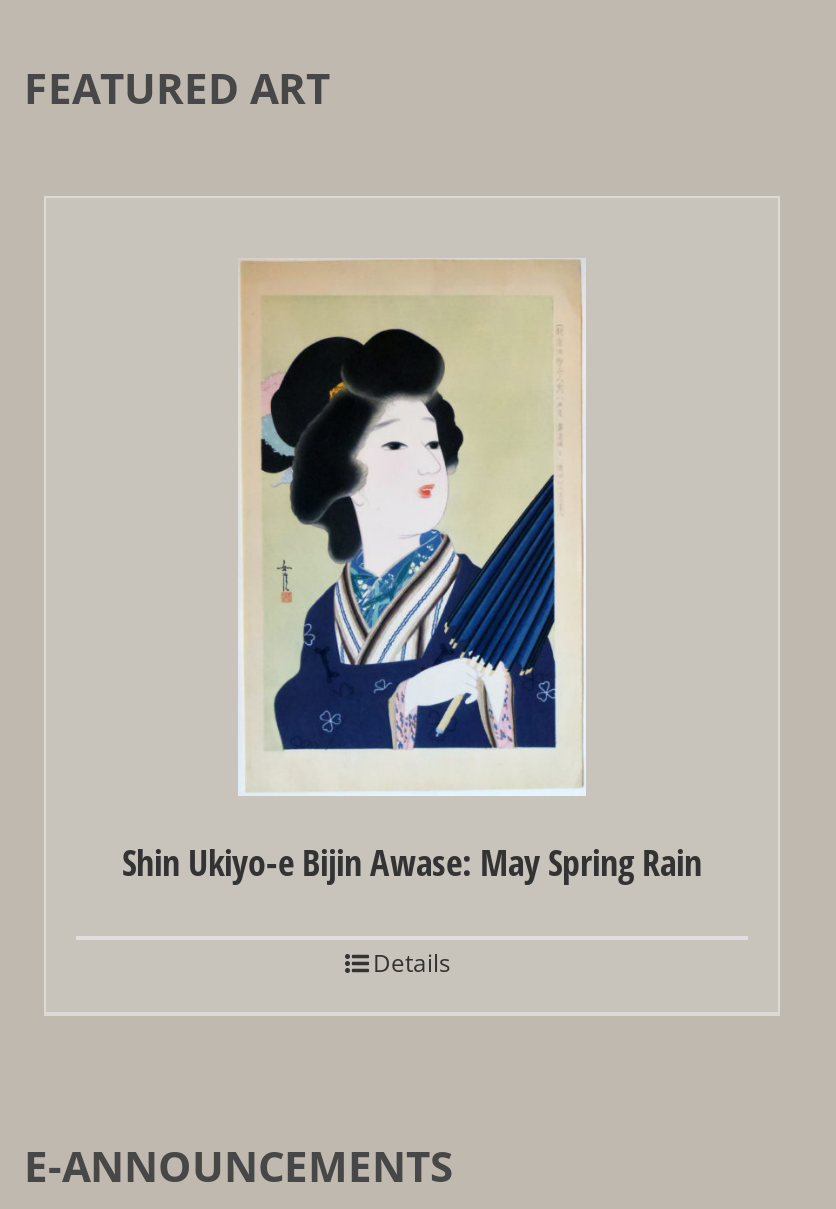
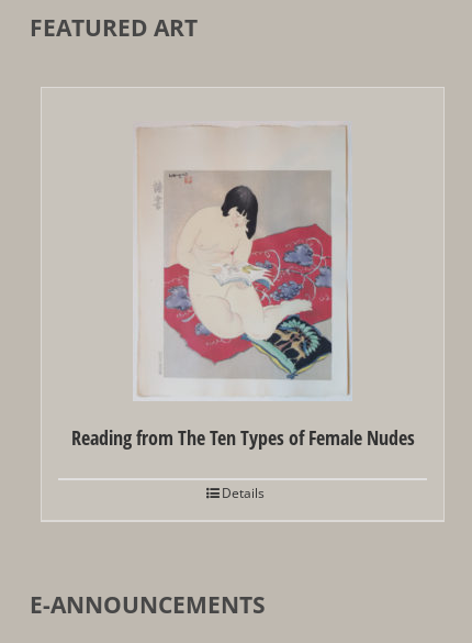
[122,260,702,887] [image] | Shin Ukiyo-e Bijin Awase: May Spring Rain -> [71,122,414,451] [image] | Reading from The Ten Types of Female Nudes

